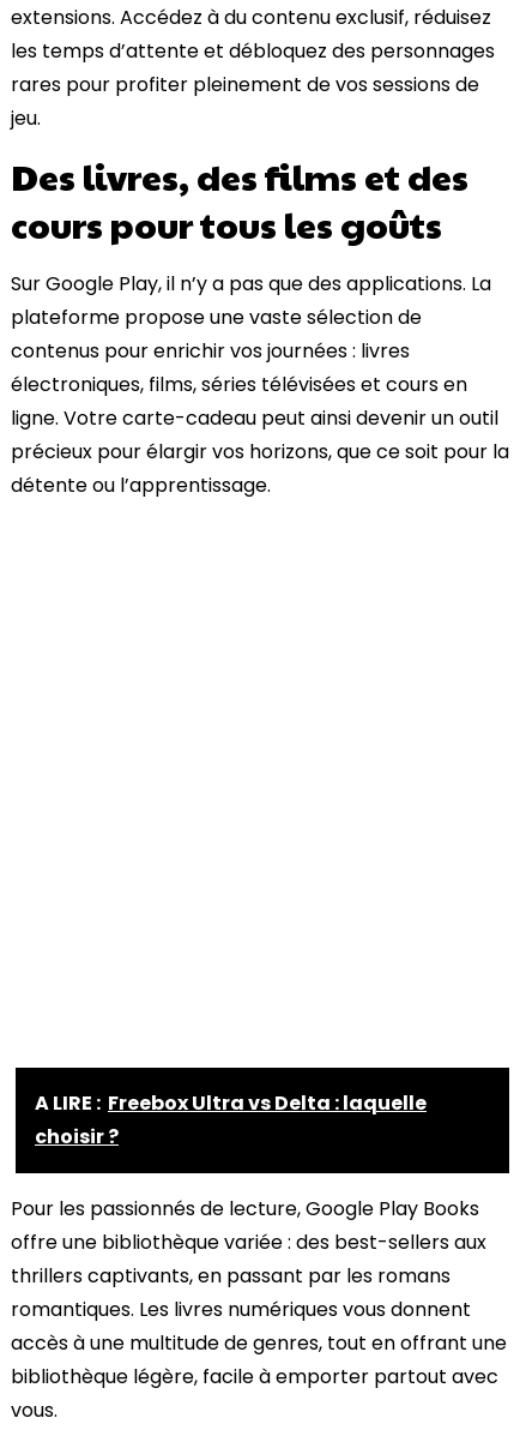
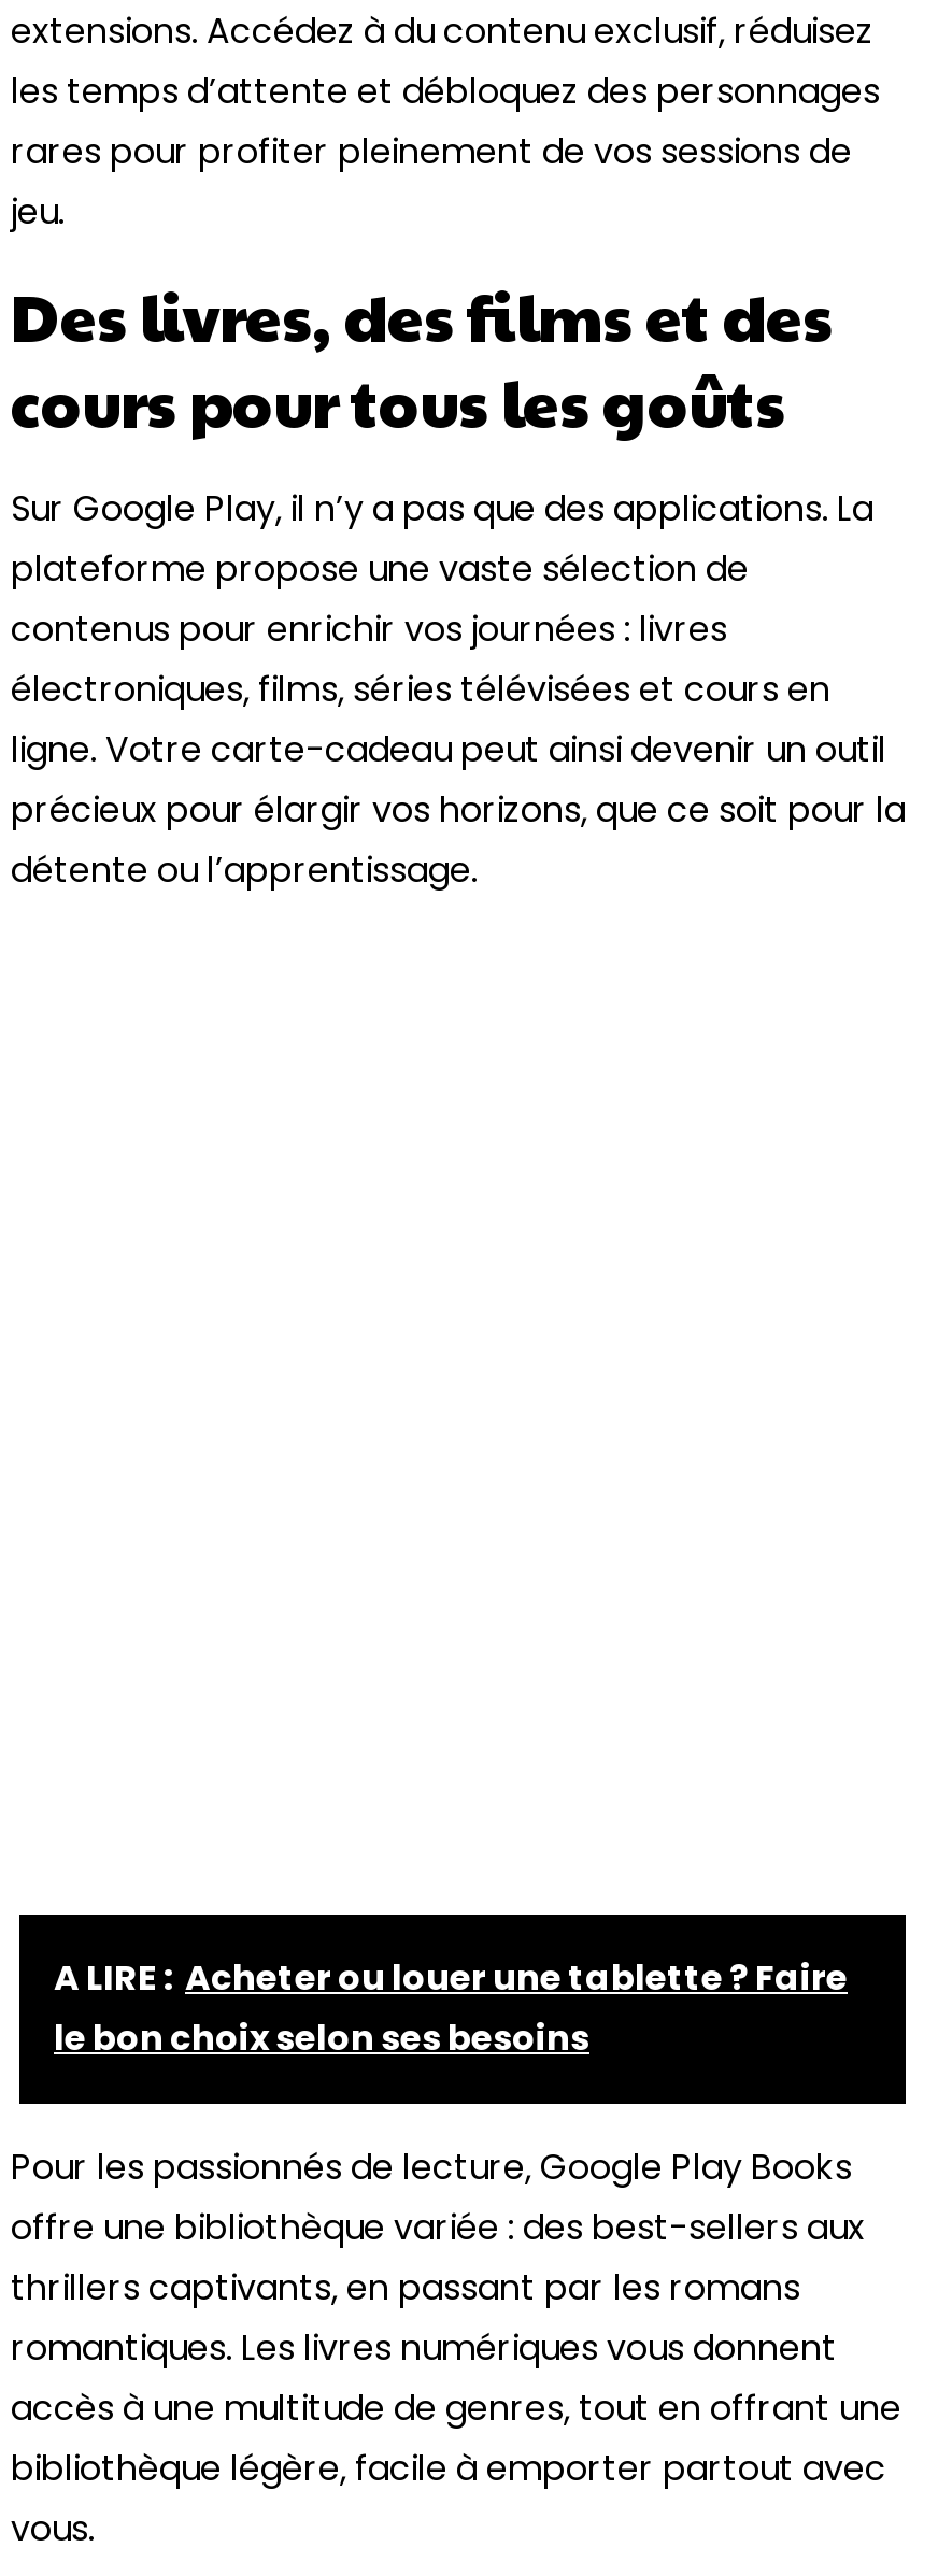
[35,1089,427,1150] A LIRE : Freebox Ultra vs Delta : laquelle | choisir ? -> [54,1952,848,2062] A LIRE : Acheter ou louer une tablette ? Faire | le bon choix selon ses besoins

